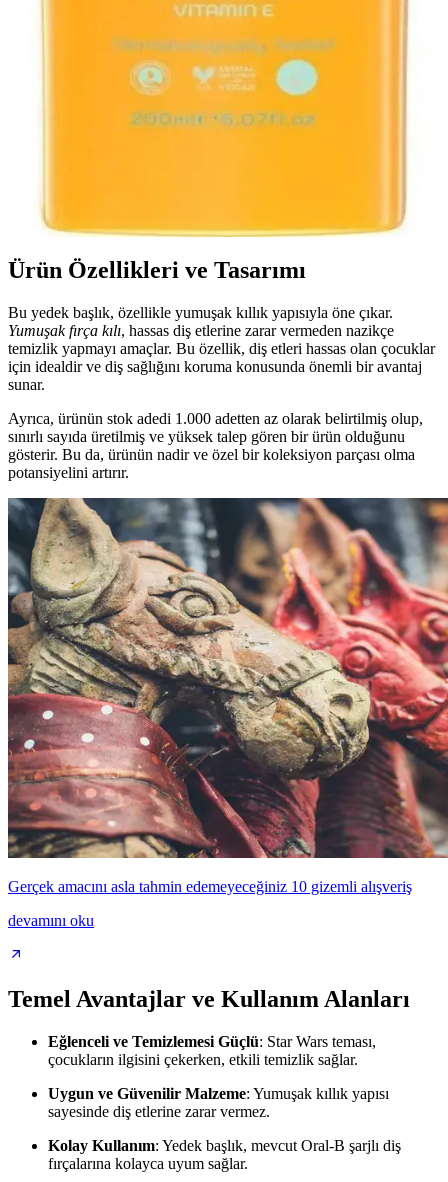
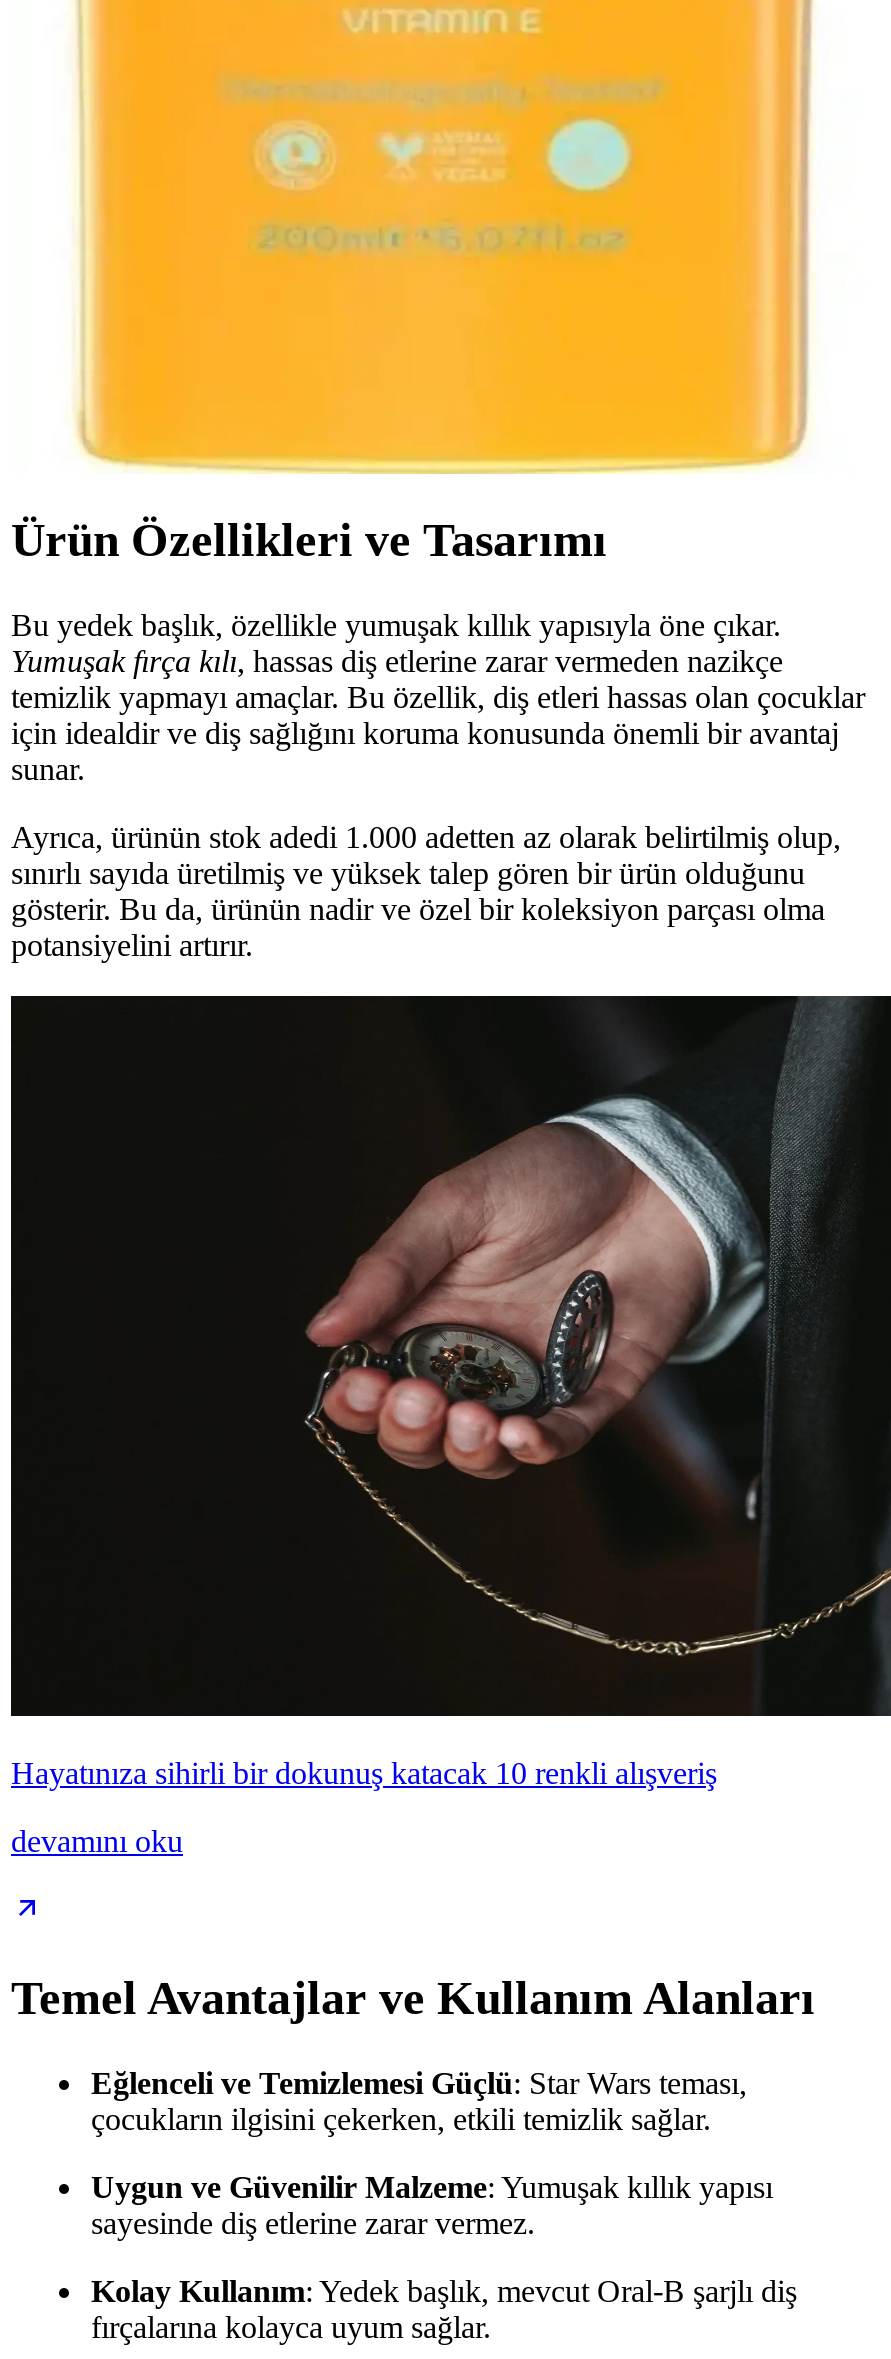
[7,497,445,895] [image] | Gerçek amacını asla tahmin edemeyeceğiniz 10 gizemli alışveriş -> [9,994,885,1790] [image] | Hayatınıza sihirli bir dokunuş katacak 10 renkli alışveriş

